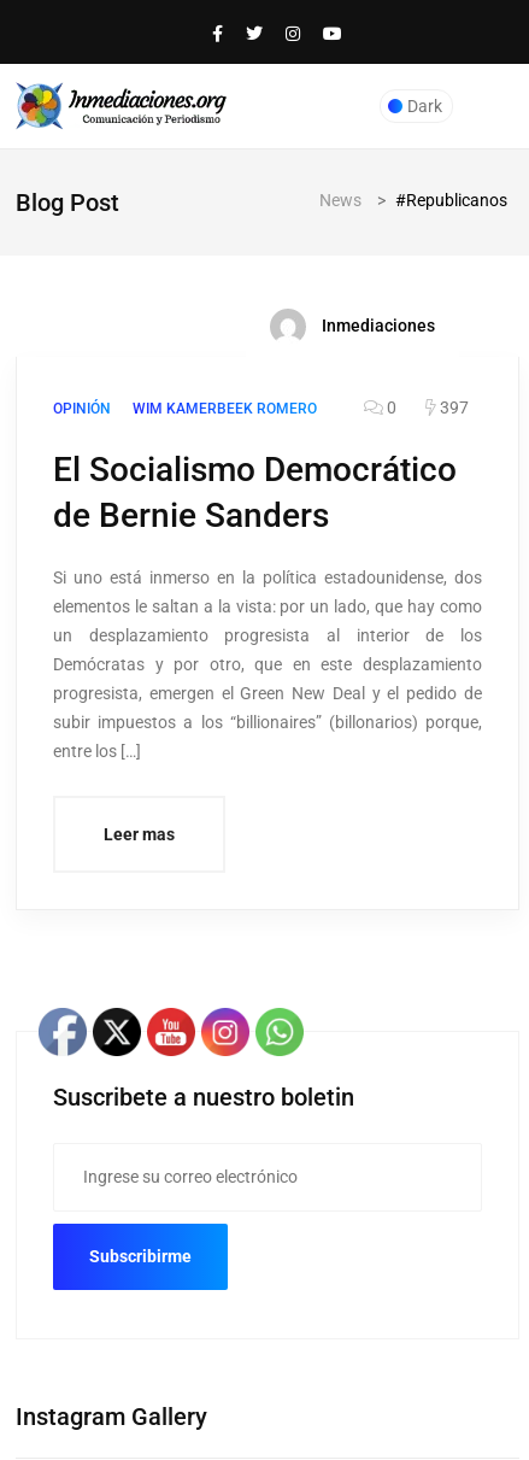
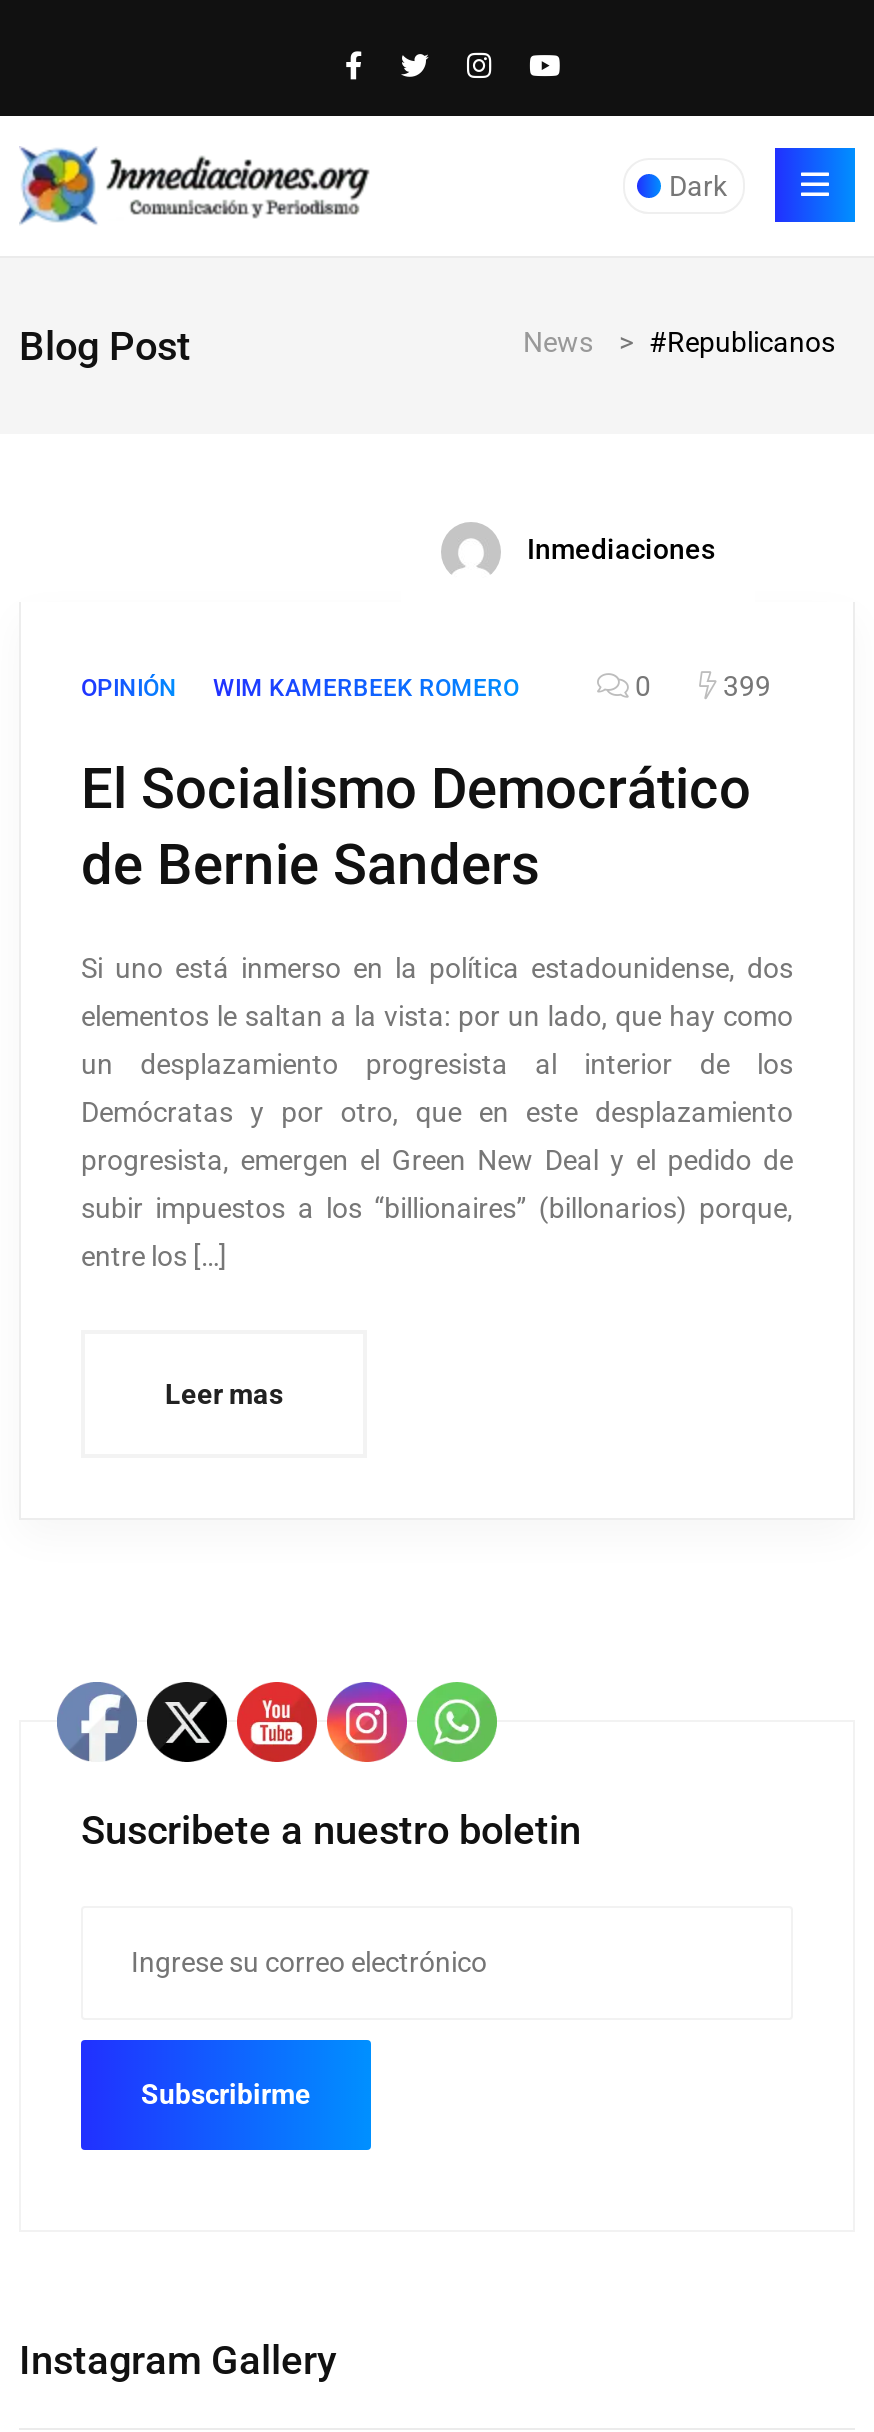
none -> [773,146,857,224] [image]
[436,398,469,417] 397 -> [717,670,771,702] 399

